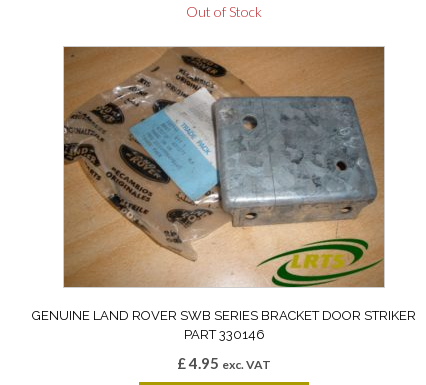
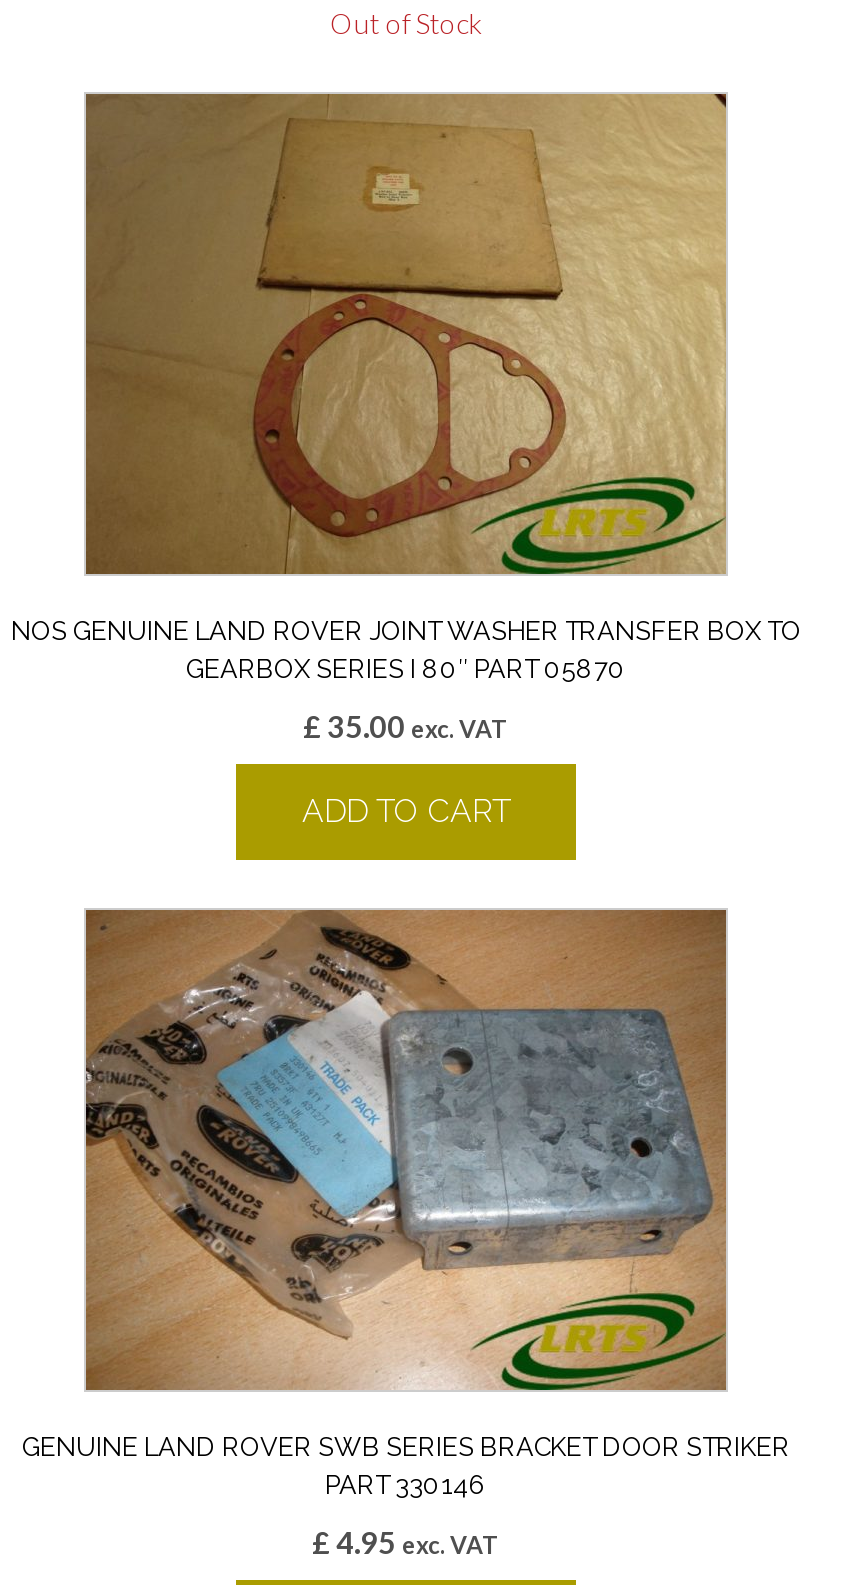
none -> [11,94,801,829] [image] | NOS GENUINE LAND ROVER JOINT WASHER TRANSFER BOX TO | GEARBOX SERIES I 80″ PART 05870 | £35.00 exc. VAT | ADD TO CART

